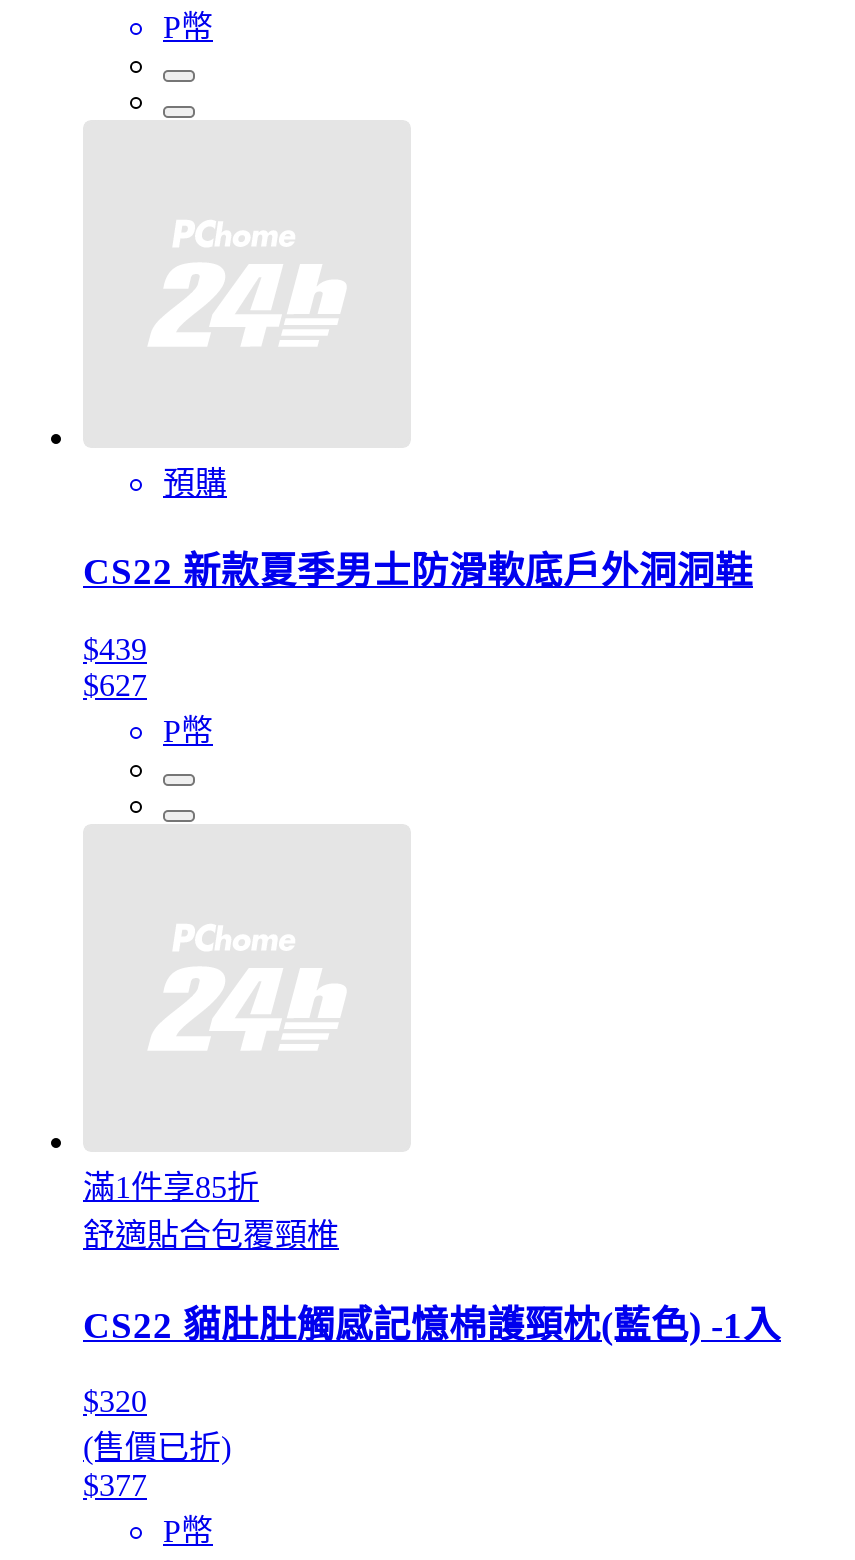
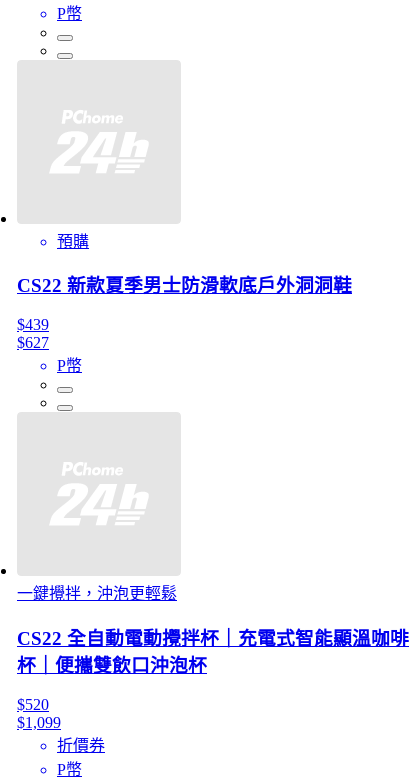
[83,1170,339,1252] 滿1件享85折 | 舒適貼合包覆頸椎 -> [17,585,177,602] 一鍵攪拌，沖泡更輕鬆
[83,1304,781,1346] CS22 貓肚肚觸感記憶棉護頸枕(藍色) -1入 -> [17,628,409,676] CS22 全自動電動攪拌杯｜充電式智能顯溫咖啡 | 杯｜便攜雙飲口沖泡杯
[83,1385,231,1503] $320 | (售價已折) | $377 -> [17,696,105,754] $520 | $1,099 | 折價券

